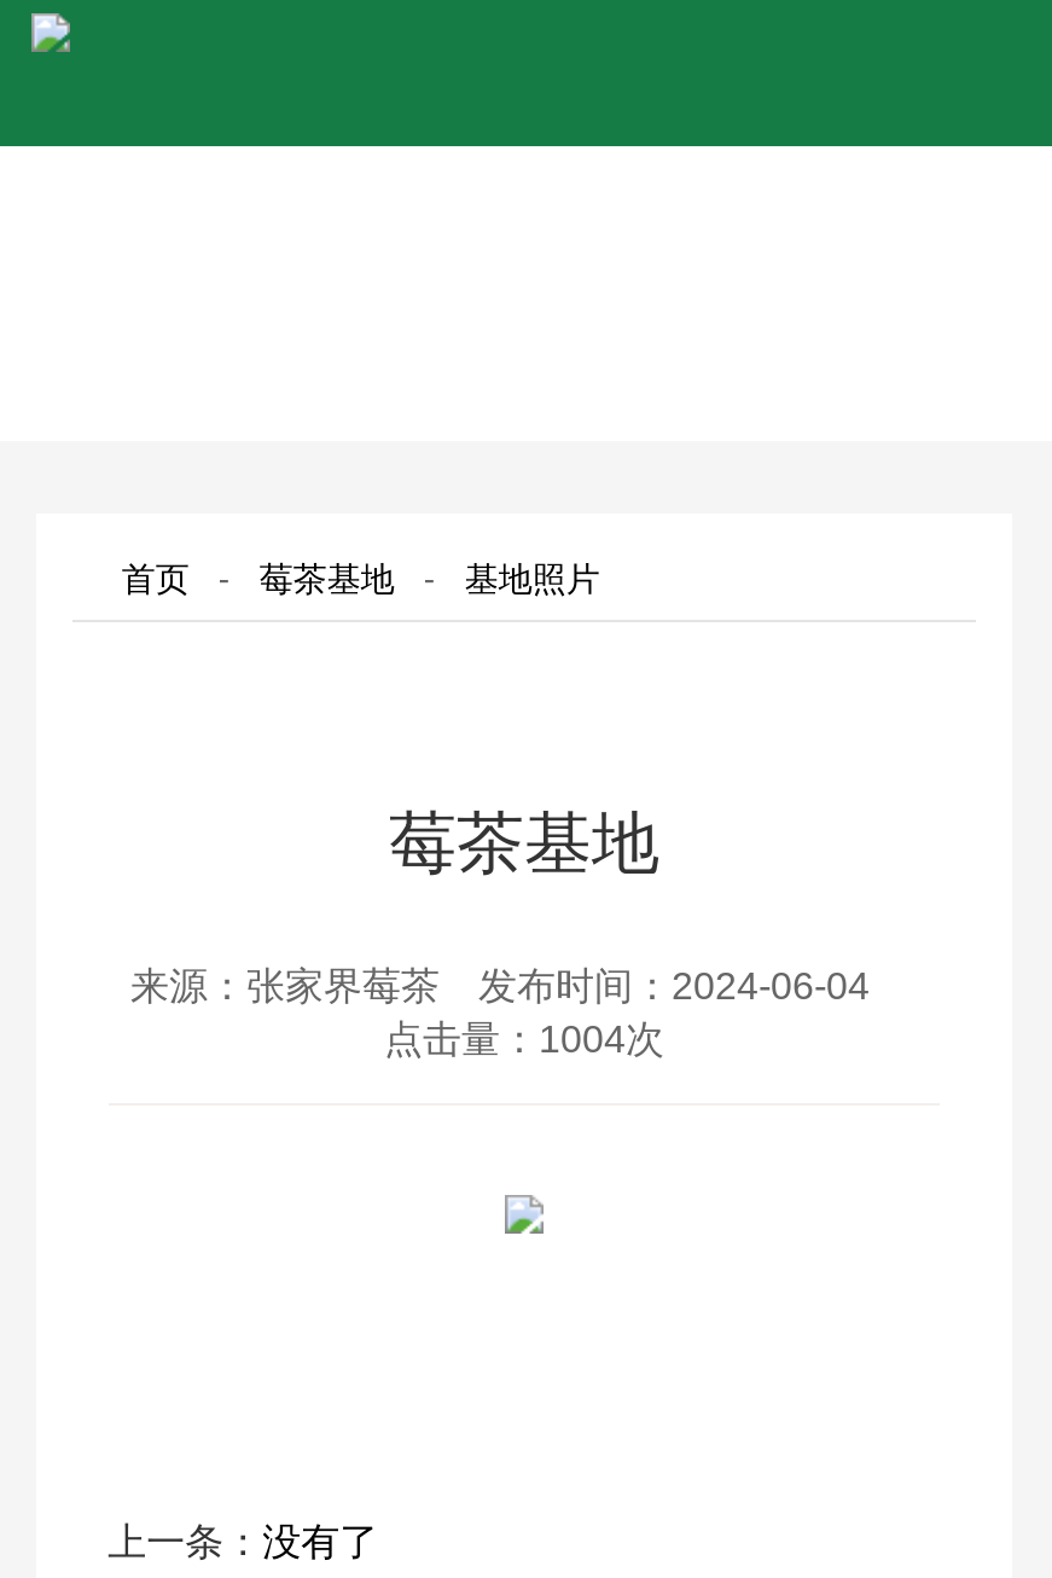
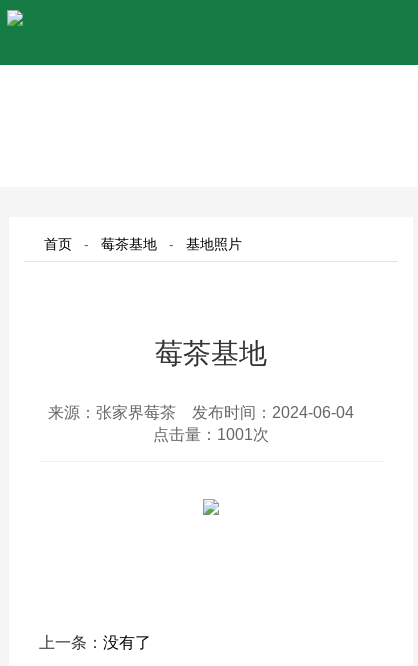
[384,1019,664,1060] 点击量：1004次 -> [153,426,269,443] 点击量：1001次

